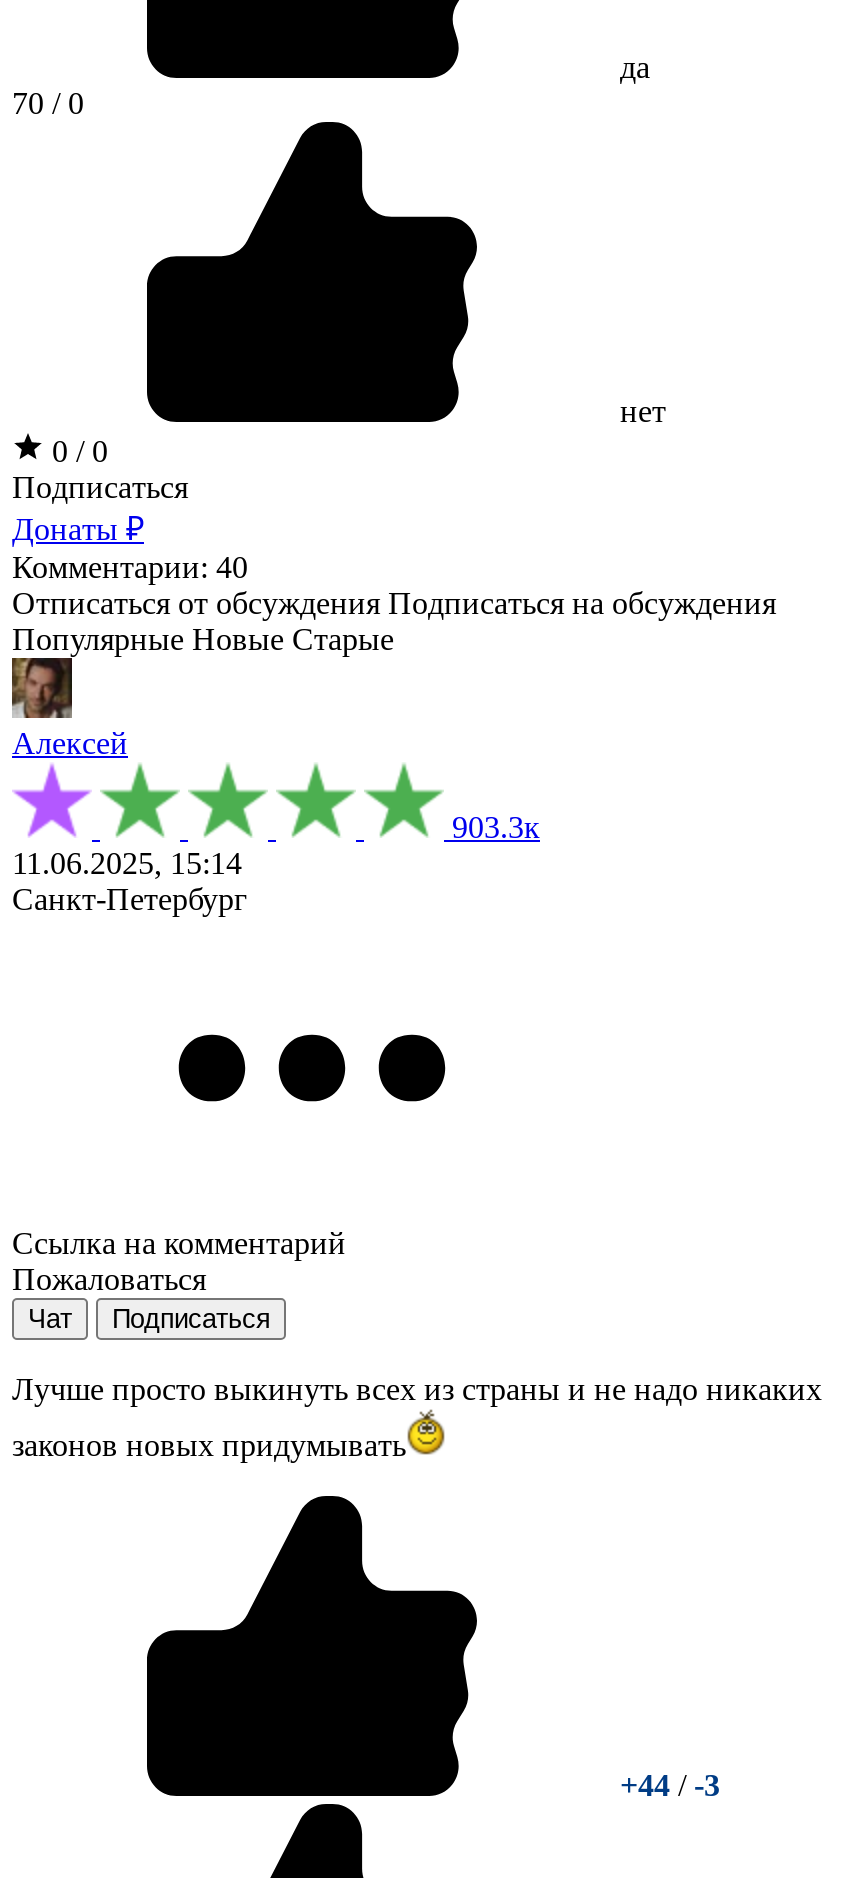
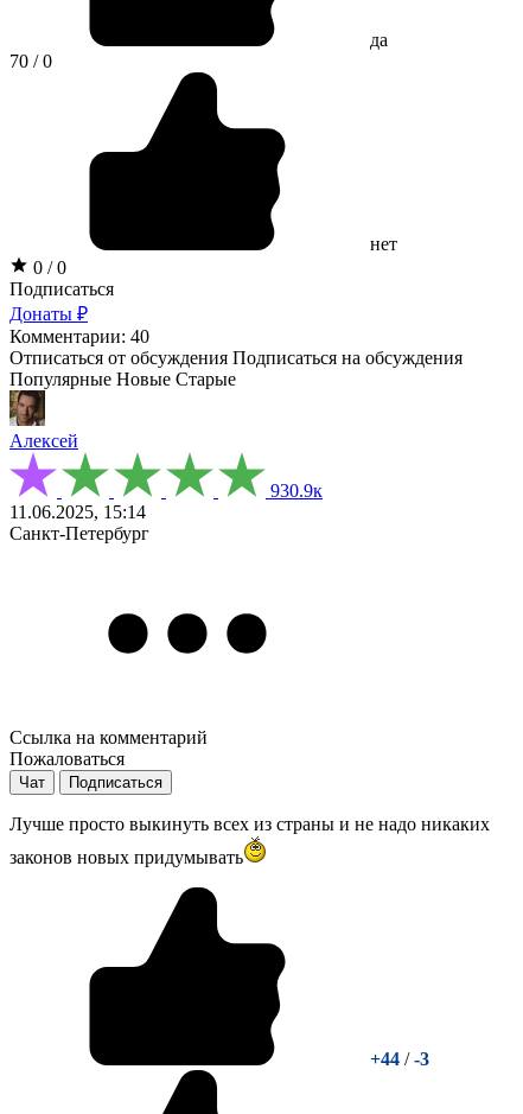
[444,811,540,845] 903.3к -> [266,481,323,501] 930.9к

